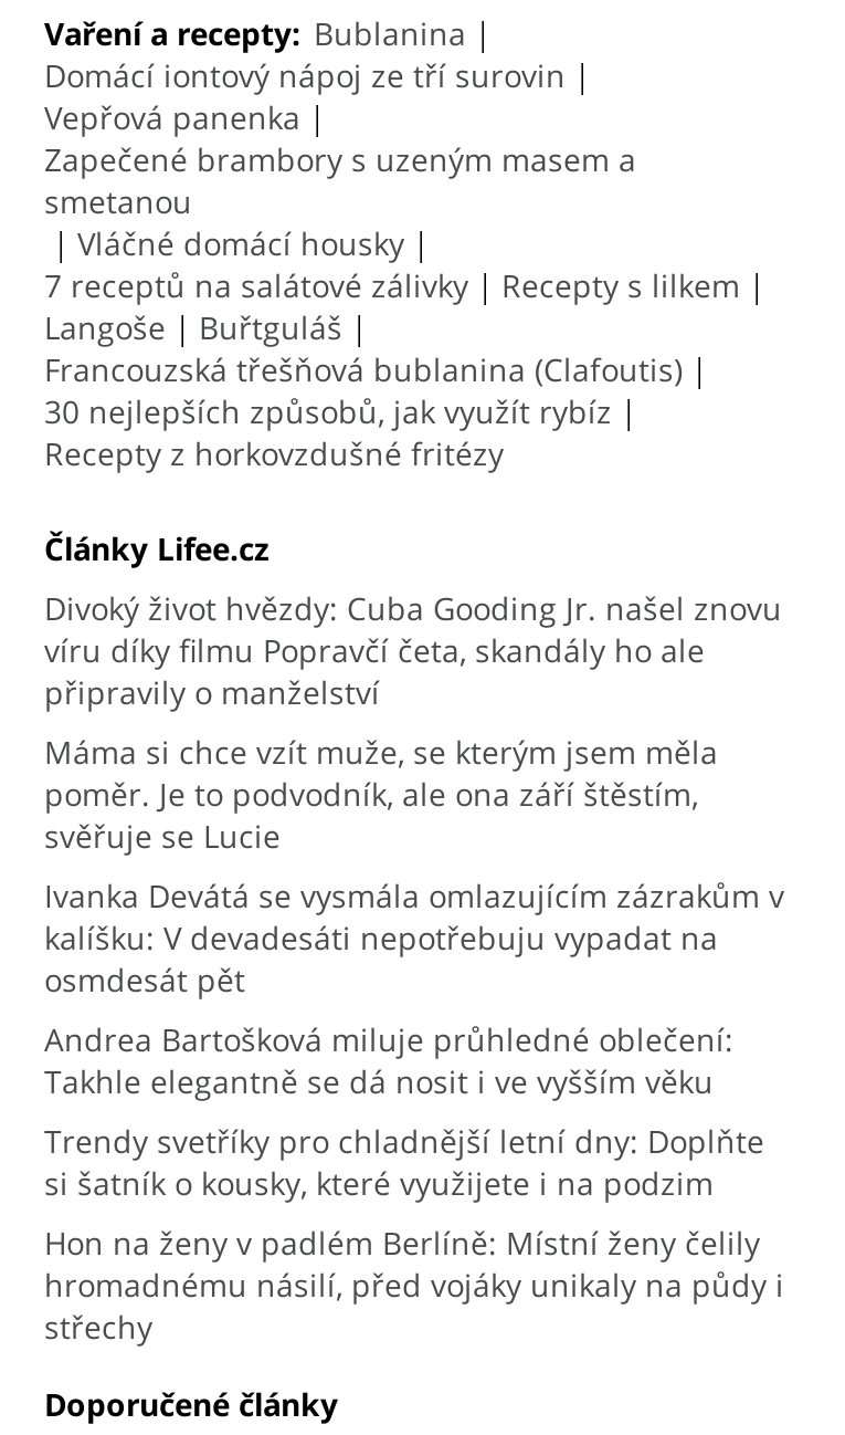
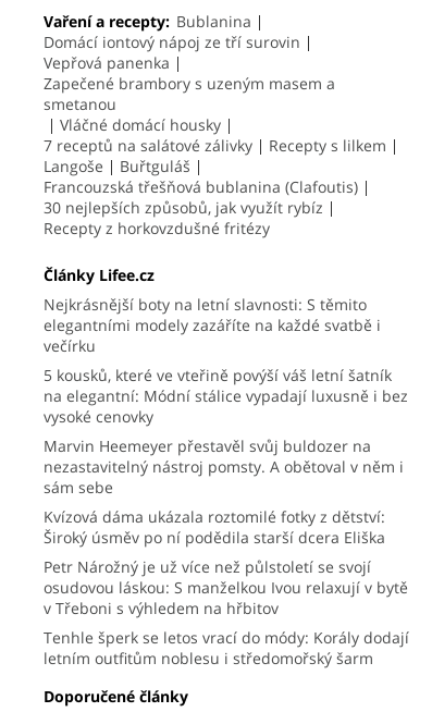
[44,586,784,1347] Divoký život hvězdy: Cuba Gooding Jr. našel znovu | víru díky filmu Popravčí četa, skandály ho ale | připravily o manželství | Máma si chce vzít muže, se kterým jsem měla | poměr. Je to podvodník, ale ona září štěstím, | svěřuje se Lucie | Ivanka Devátá se vysmála omlazujícím zázrakům v | kalíšku: V devadesáti nepotřebuju vypadat na | osmdesát pět | Andrea Bartošková miluje průhledné oblečení: | Takhle elegantně se dá nosit i ve vyšším věku | Trendy svetříky pro chladnější letní dny: Doplňte | si šatník o kousky, které využijete i na podzim | Hon na ženy v padlém Berlíně: Místní ženy čelily | hromadnému násilí, před vojáky unikaly na půdy i | střechy -> [44,294,409,668] Nejkrásnější boty na letní slavnosti: S těmito | elegantními modely zazáříte na každé svatbě i | večírku | 5 kousků, které ve vteřině povýší váš letní šatník | na elegantní: Módní stálice vypadají luxusně i bez | vysoké cenovky | Marvin Heemeyer přestavěl svůj buldozer na | nezastavitelný nástroj pomsty. A obětoval v něm i | sám sebe | Kvízová dáma ukázala roztomilé fotky z dětství: | Široký úsměv po ní podědila starší dcera Eliška | Petr Nárožný je už více než půlstoletí se svojí | osudovou láskou: S manželkou Ivou relaxují v bytě | v Třeboni s výhledem na hřbitov | Tenhle šperk se letos vrací do módy: Korály dodají | letním outfitům noblesu i středomořský šarm

